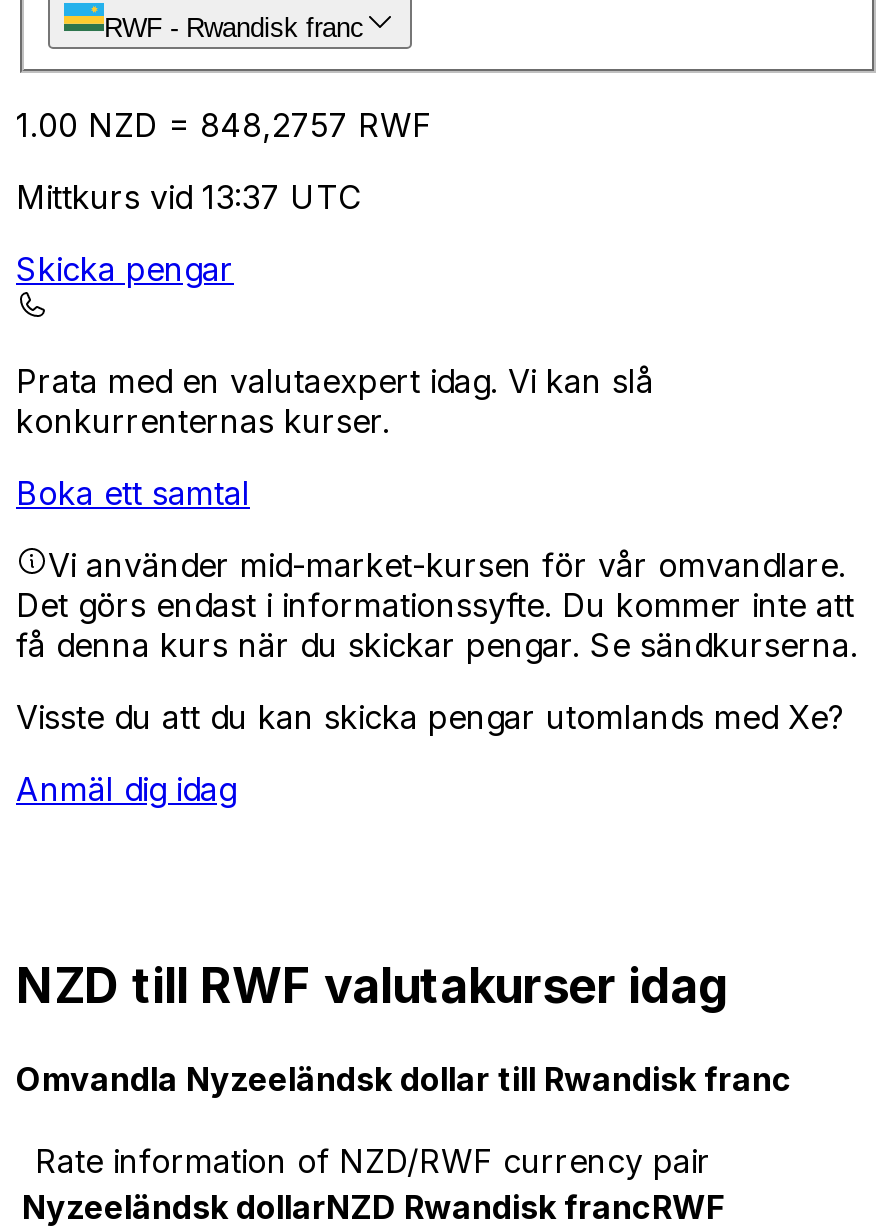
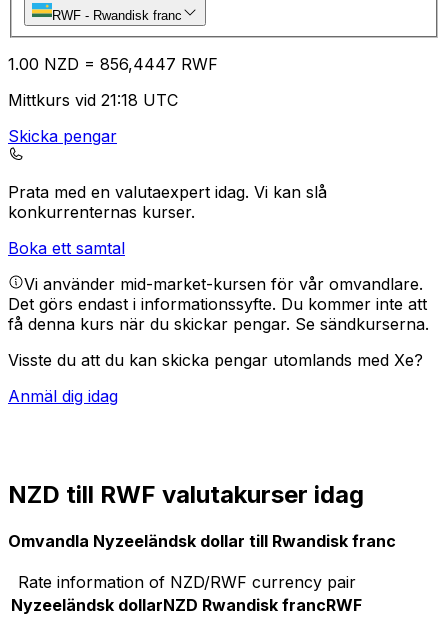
[16,106,432,146] 1.00 NZD = 848,2757 RWF -> [8,54,218,74] 1.00 NZD = 856,4447 RWF
[16,178,360,218] Mittkurs vid 13:37 UTC -> [8,90,178,110] Mittkurs vid 21:18 UTC

